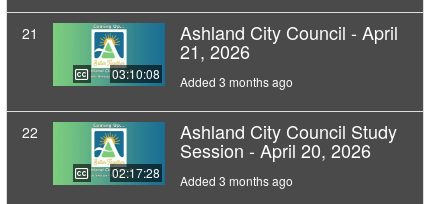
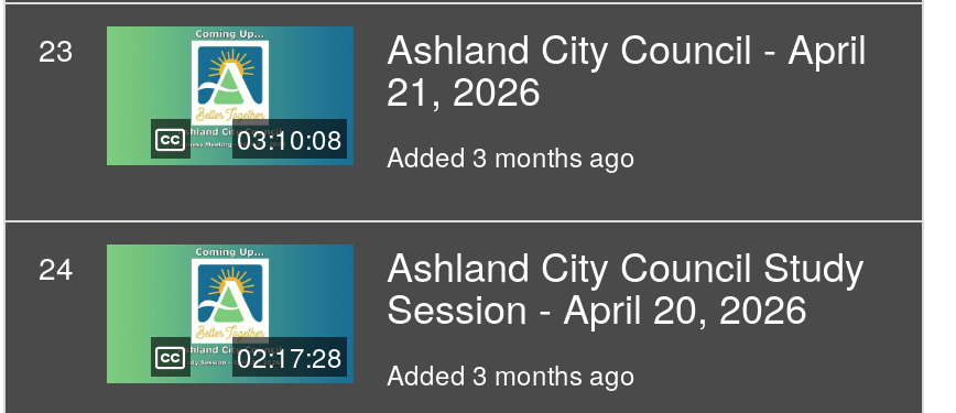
[22,23,38,43] 21 -> [39,28,74,72] 23
[22,122,38,142] 22 -> [39,246,74,290] 24

